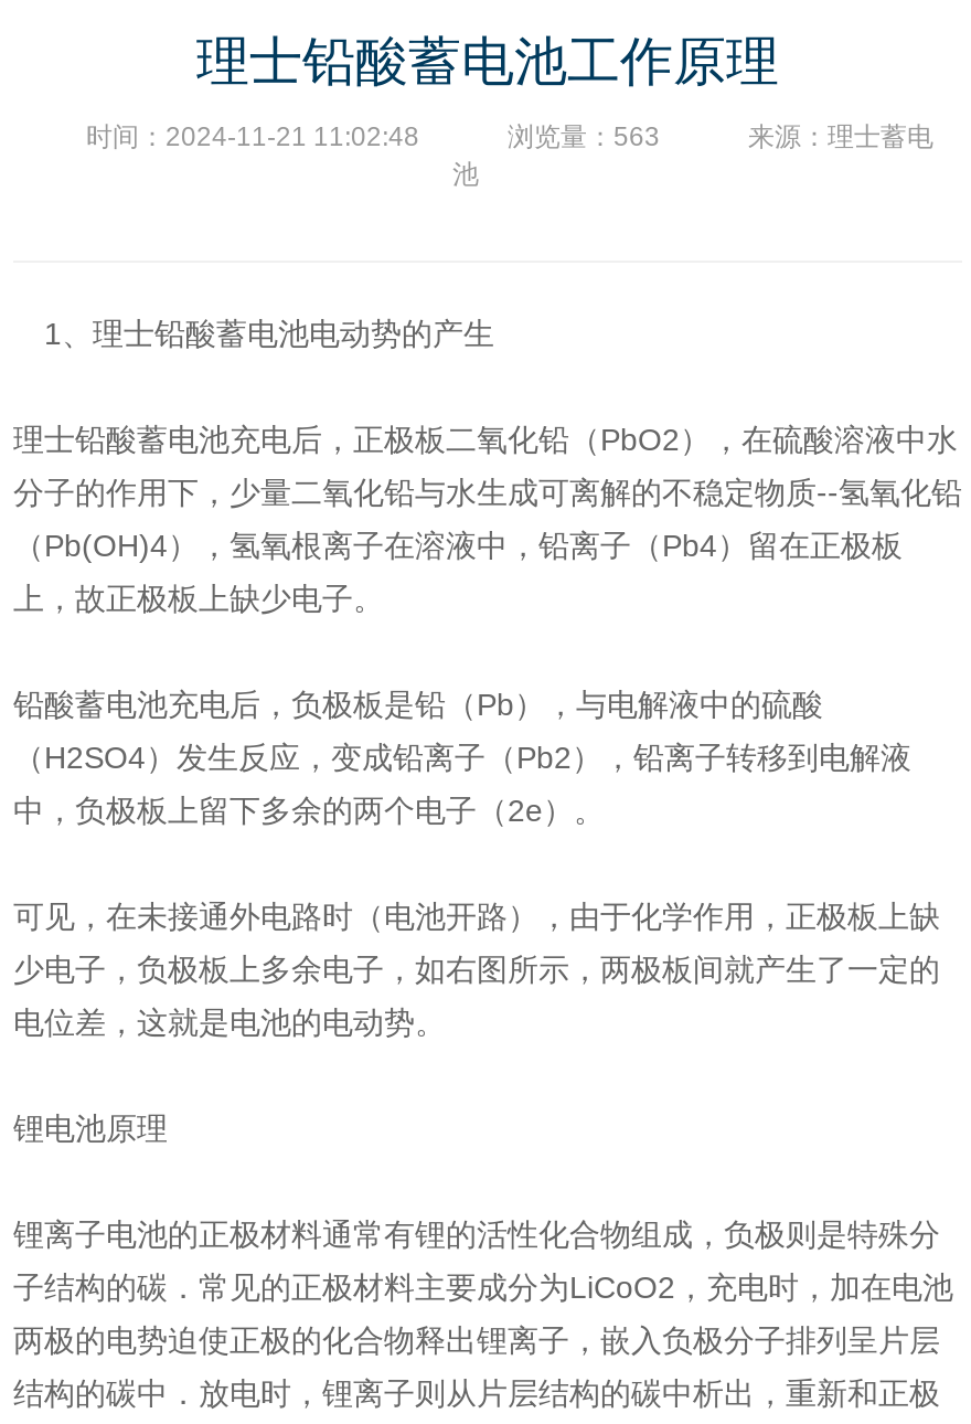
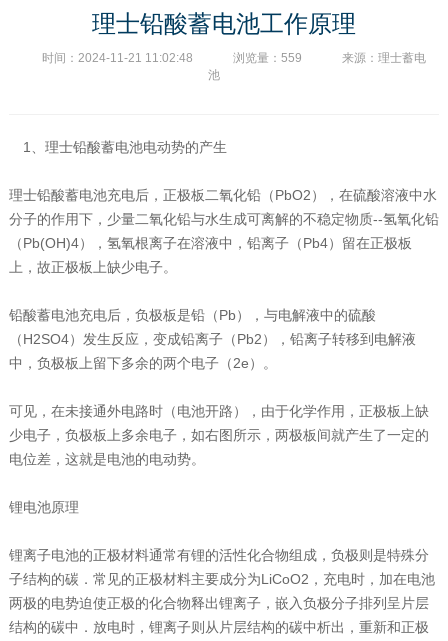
[508,122,660,153] 浏览量：563 -> [233,51,302,65] 浏览量：559

